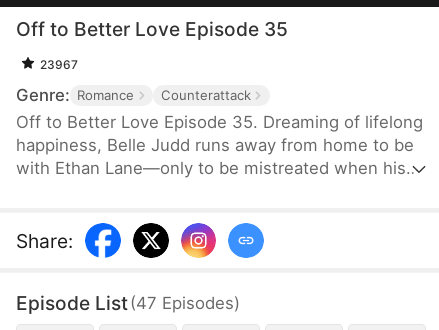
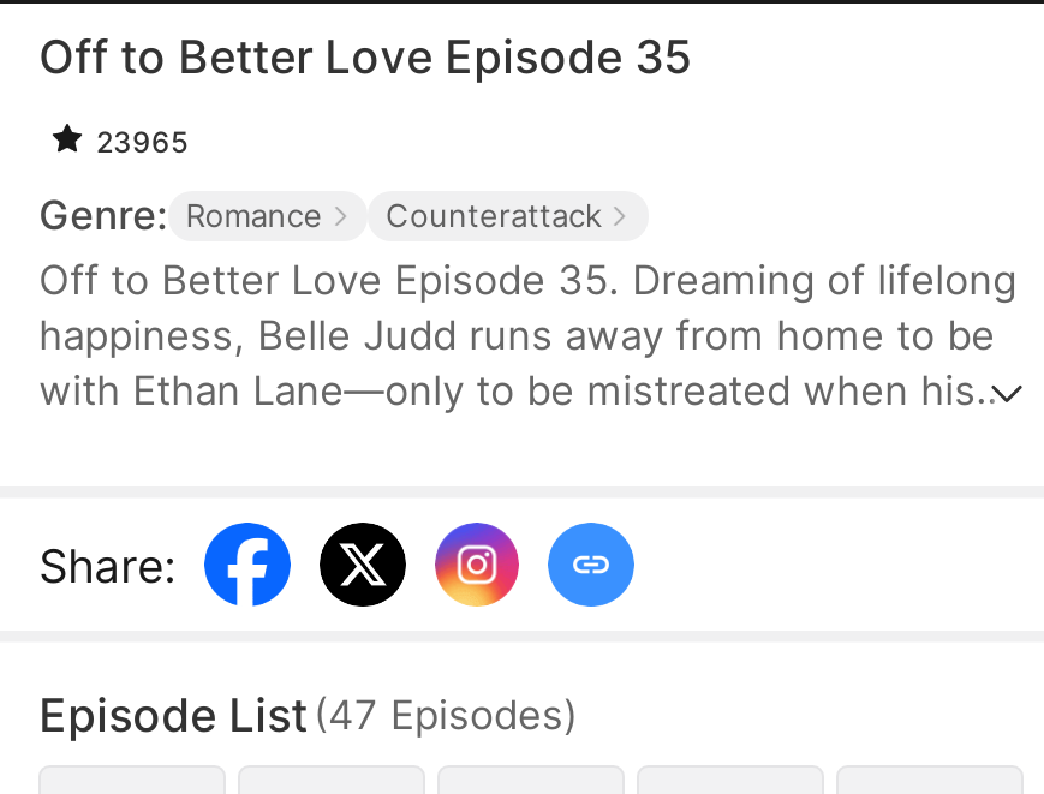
[40,57,78,72] 23967 -> [96,123,187,159] 23965

